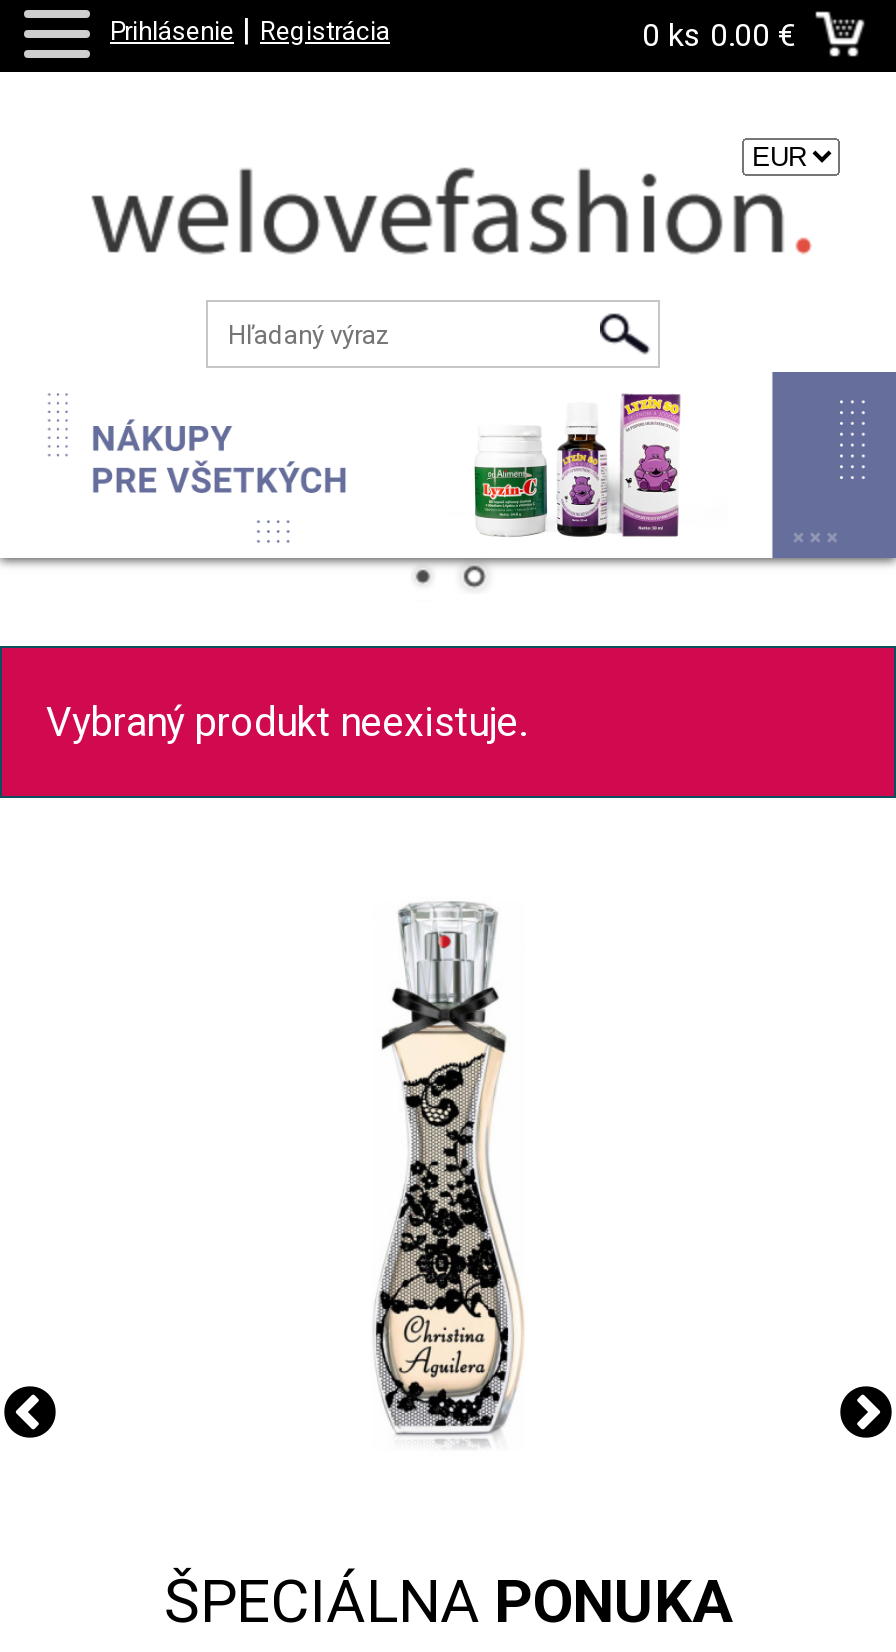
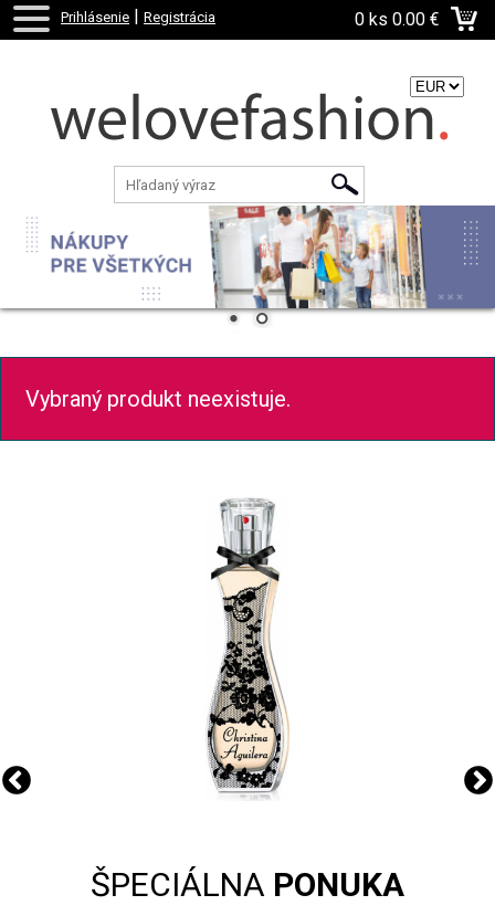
[380,372,774,558] [image] -> [209,204,426,309] [image]

